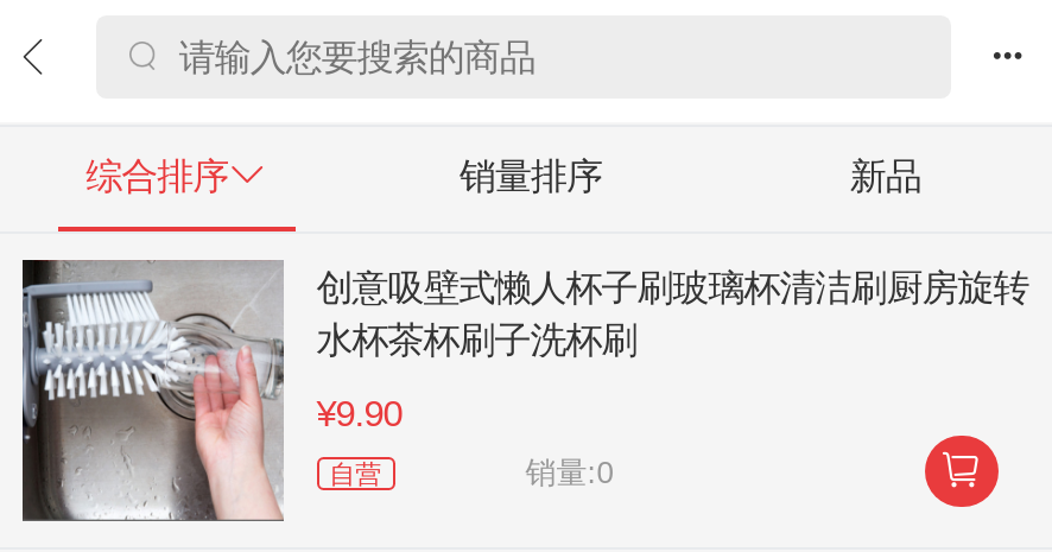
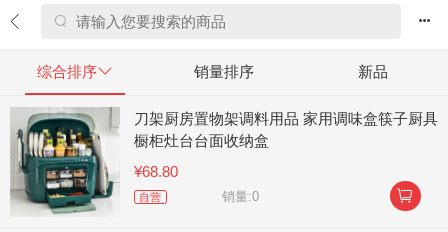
[20,258,1029,524] [image] | 创意吸壁式懒人杯子刷玻璃杯清洁刷厨房旋转 | 水杯茶杯刷子洗杯刷 -> [10,107,438,217] [image] | 刀架厨房置物架调料用品 家用调味盒筷子厨具 | 橱柜灶台台面收纳盒
[317,393,402,434] ¥9.90 -> [134,163,178,180] ¥68.80

